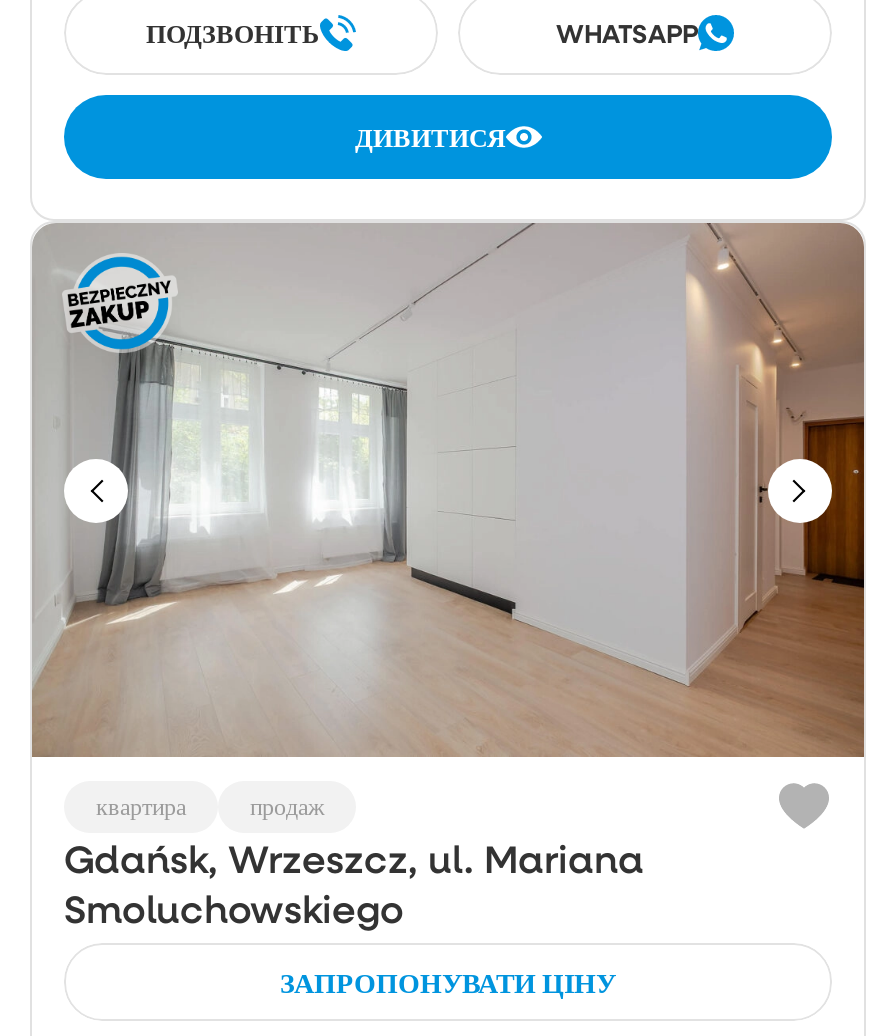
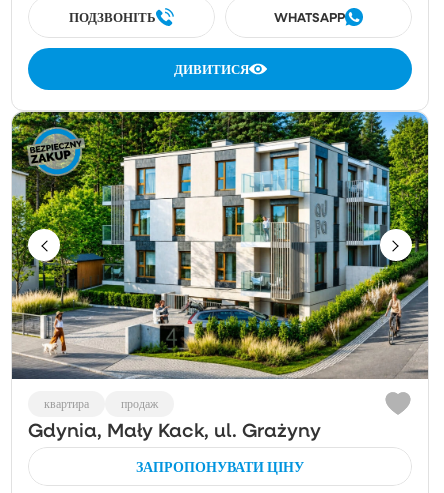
[30,222,866,934] [image] | Gdańsk, Wrzeszcz, ul. Mariana | Smoluchowskiego -> [11,111,429,442] [image] | Gdynia, Mały Kack, ul. Grażyny

